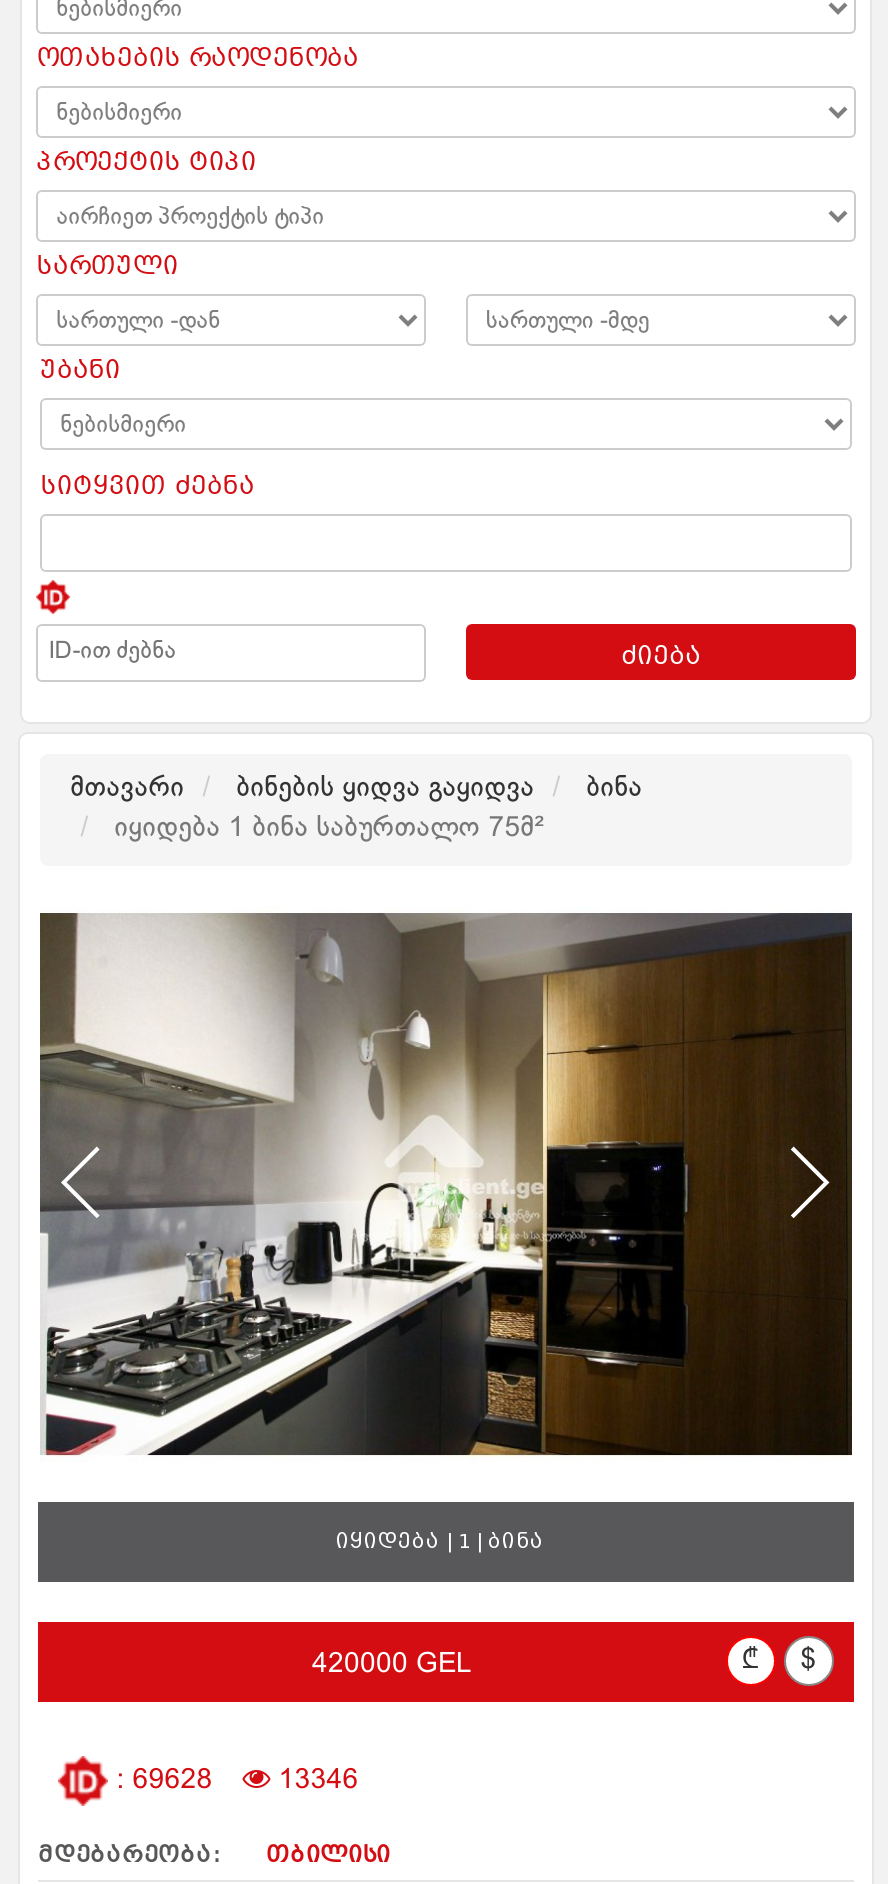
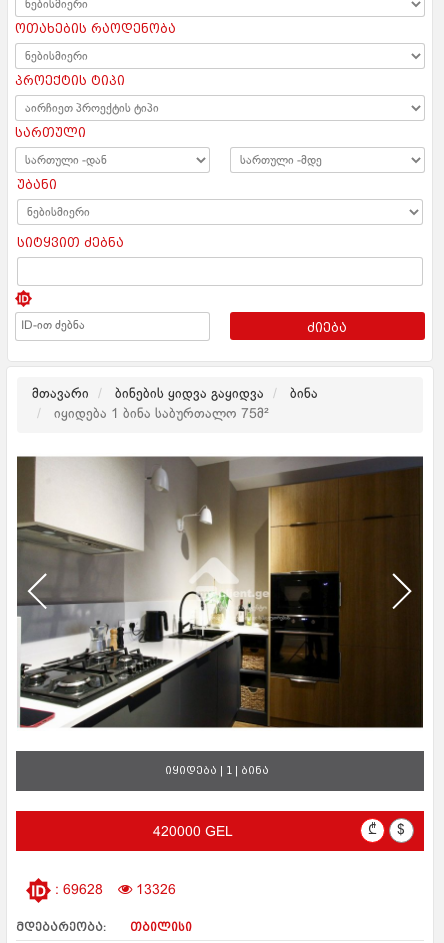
[270,1767,358,1793] 13346 -> [132,884,176,897] 13326

